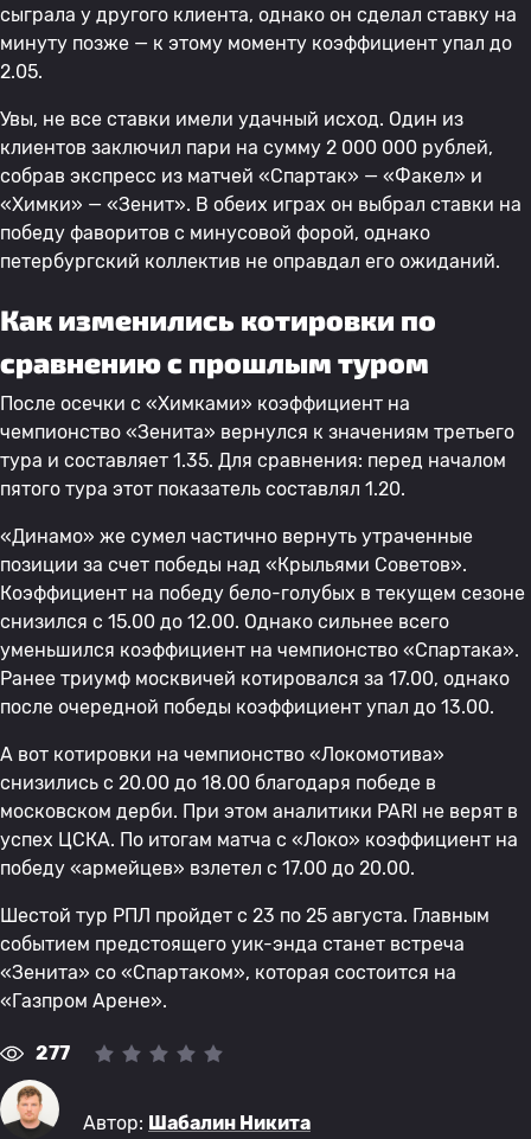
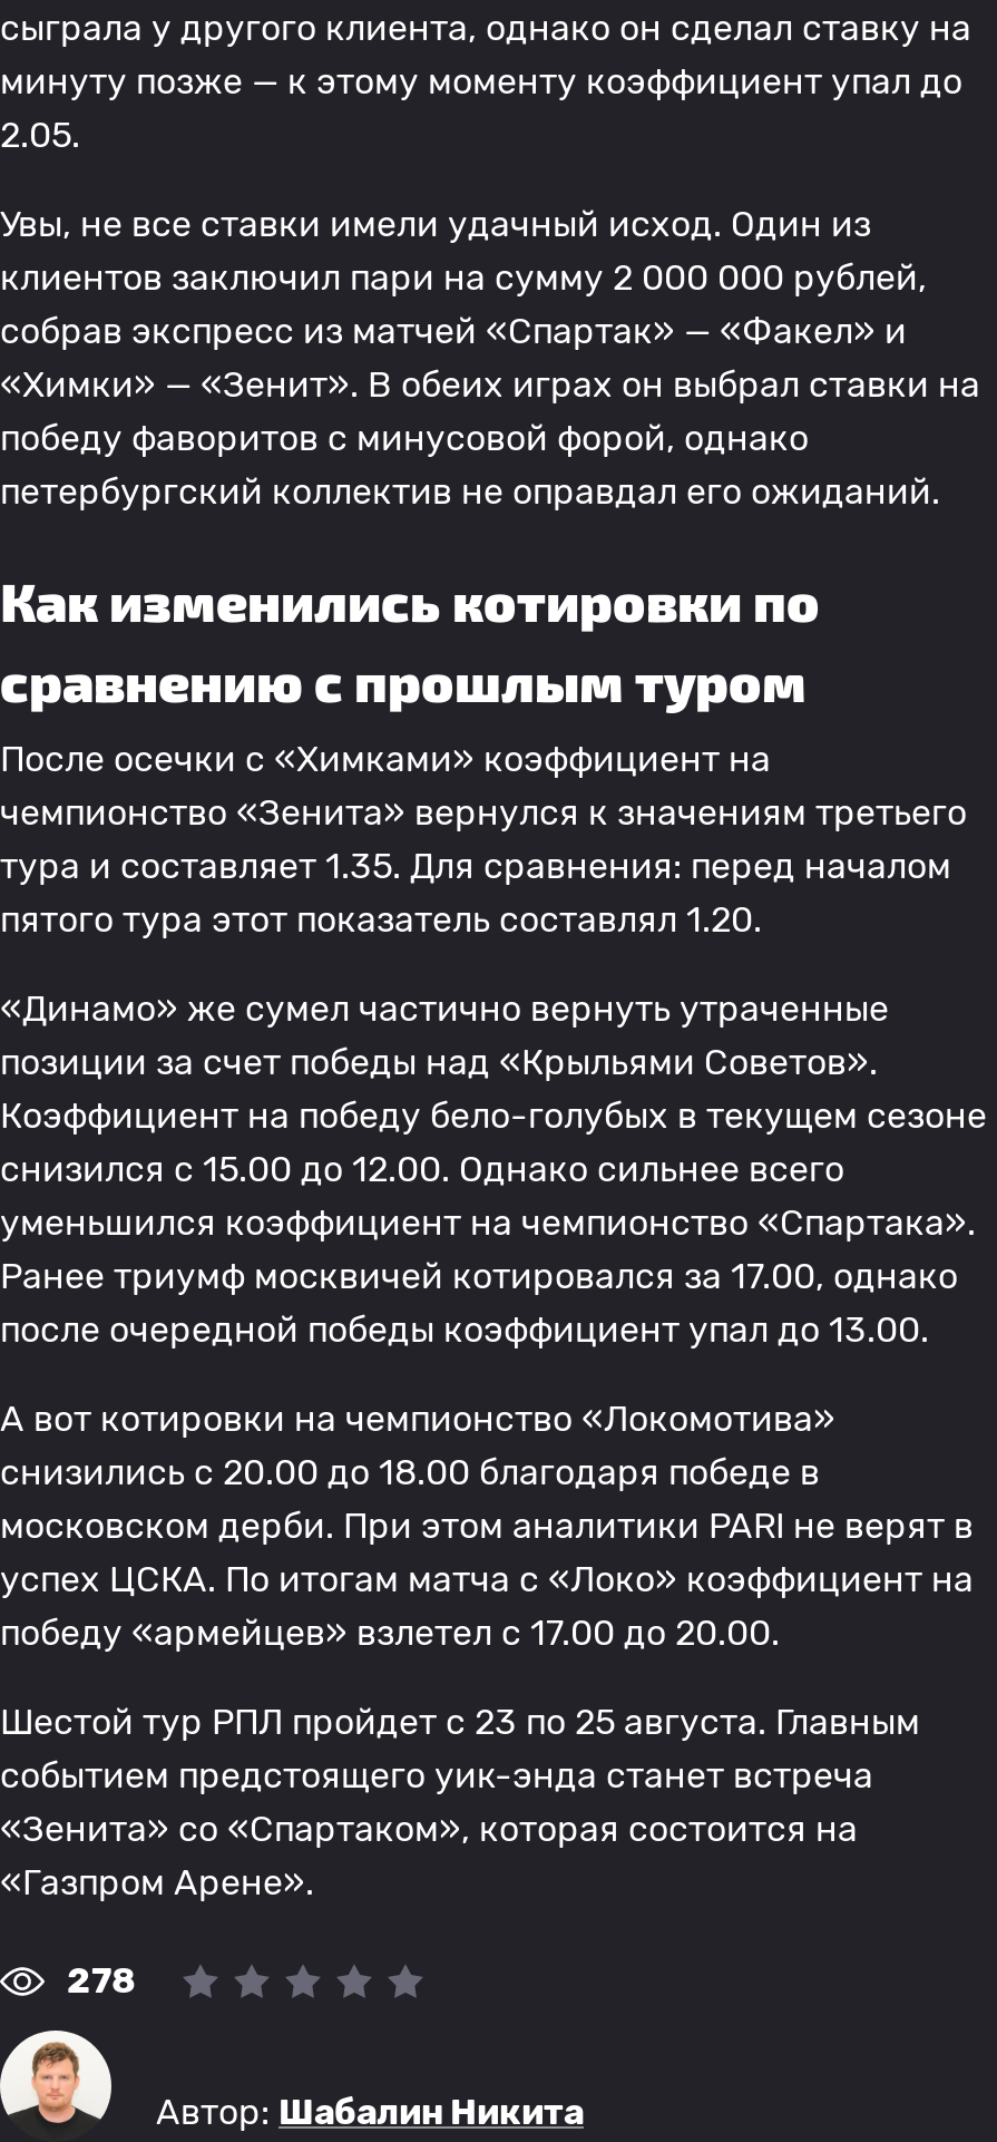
[36,1042,70,1064] 277 -> [67,1959,136,2002] 278

